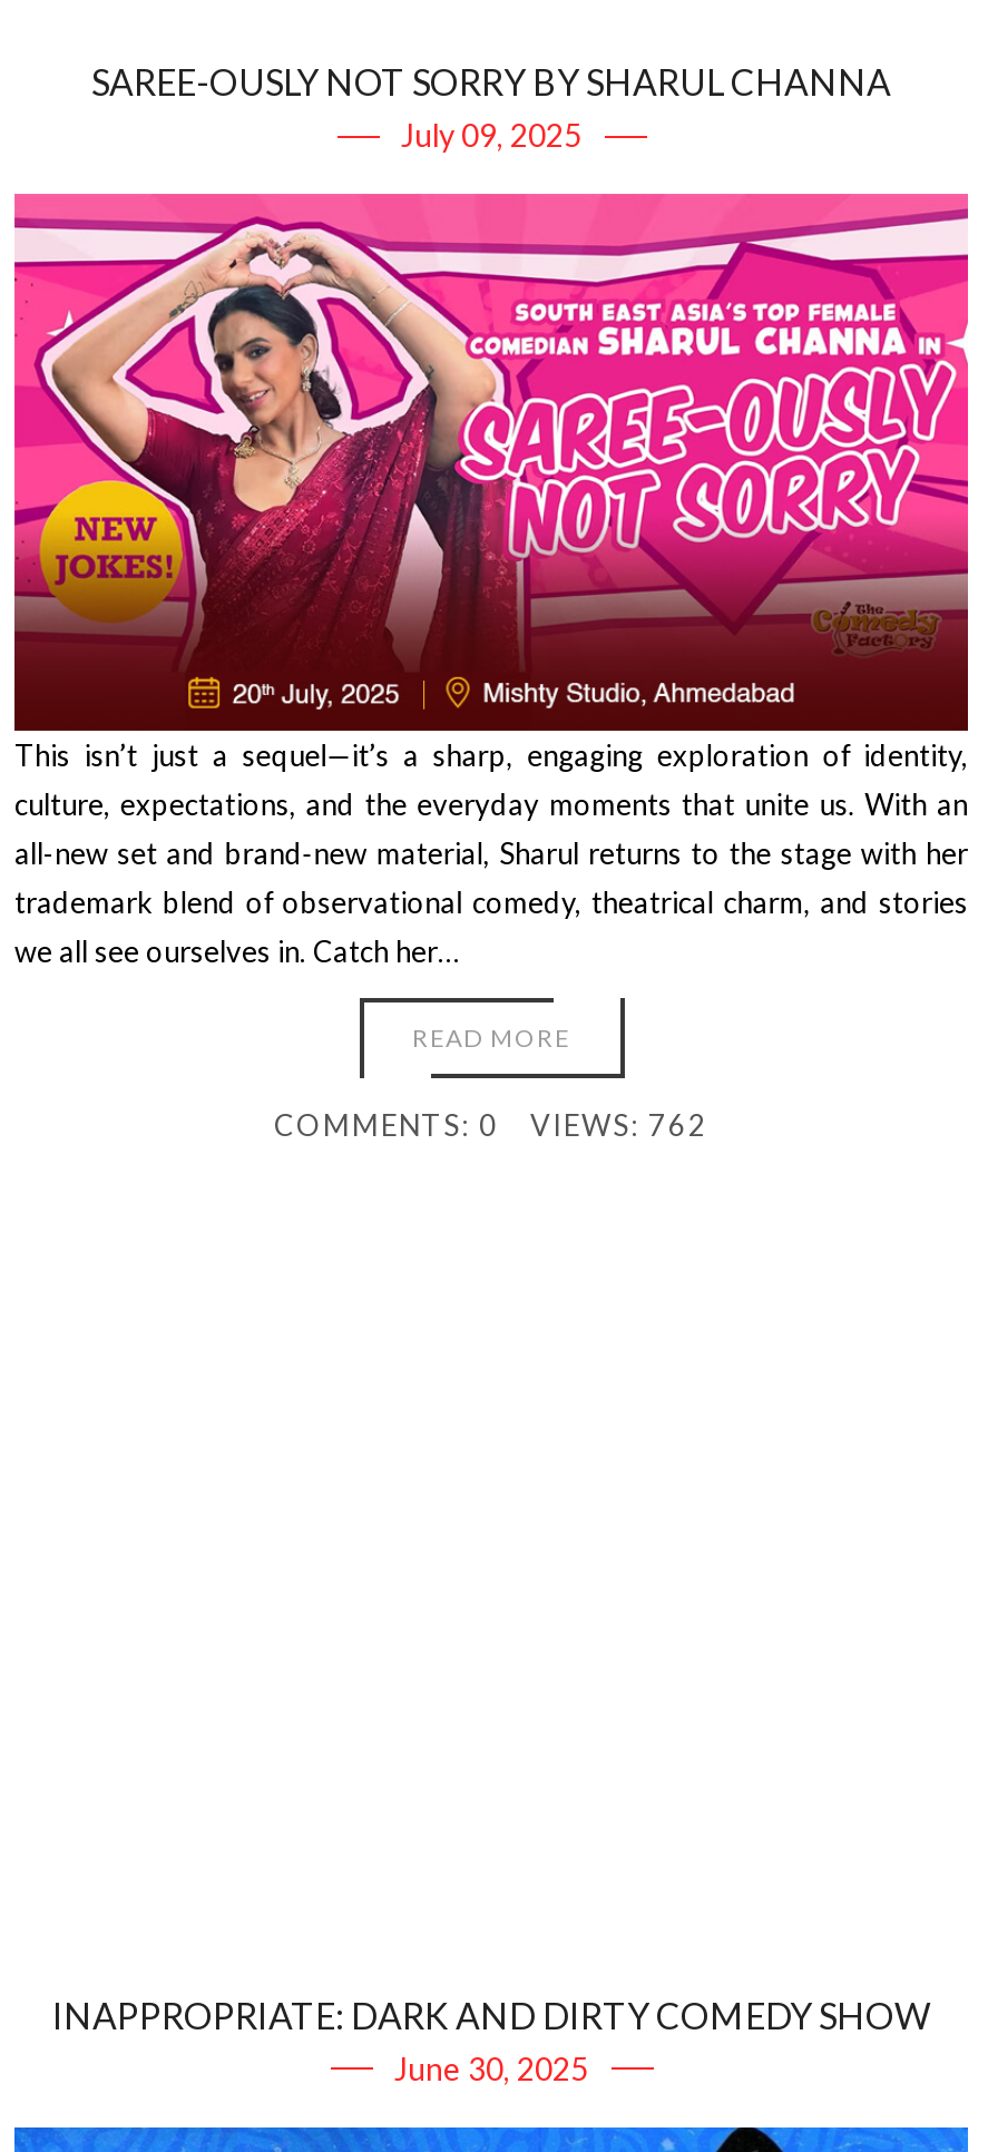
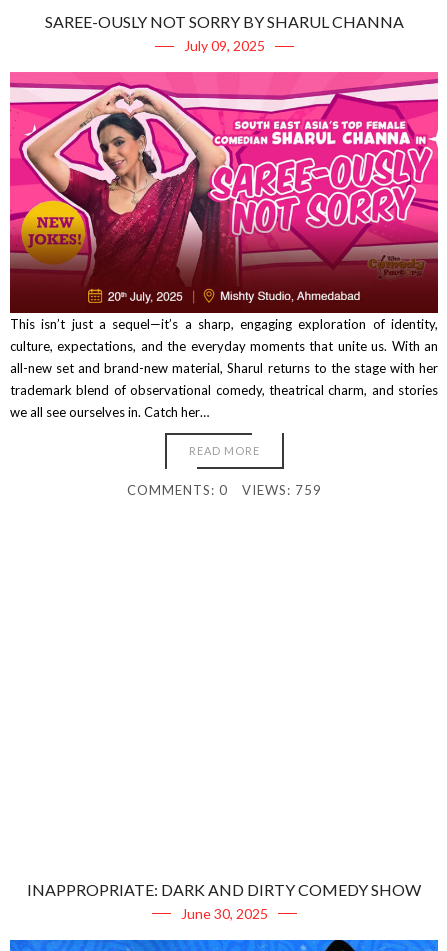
[274,1108,708,1143] COMMENTS: 0 VIEWS: 762 -> [126,482,321,498] COMMENTS: 0 VIEWS: 759

